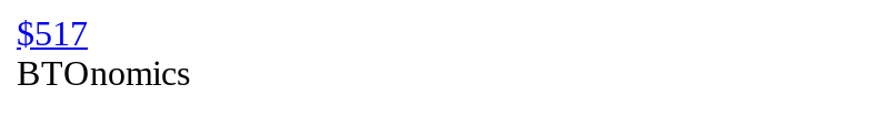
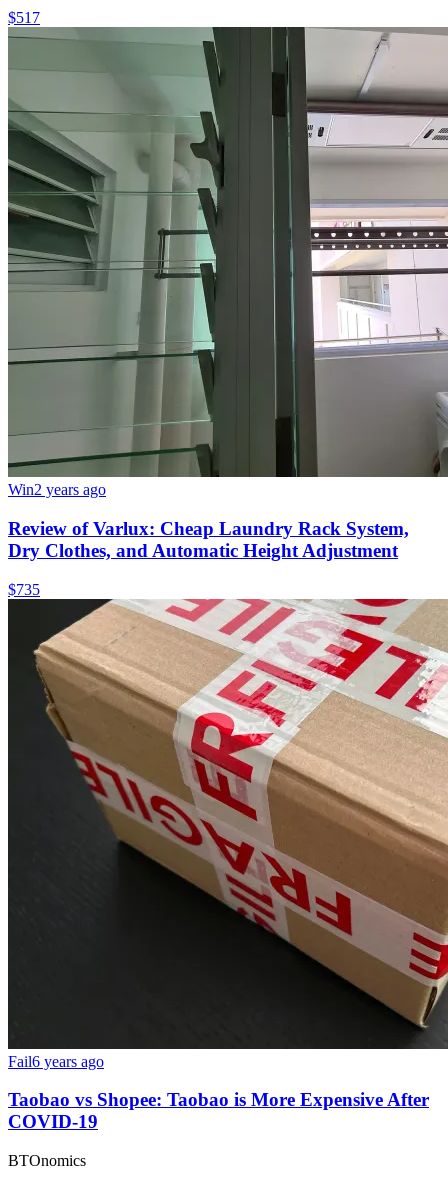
none -> [7,26,445,598] [image] | Win2 years ago | Review of Varlux: Cheap Laundry Rack System, | Dry Clothes, and Automatic Height Adjustment | $735
none -> [7,598,445,1132] [image] | Fail6 years ago | Taobao vs Shopee: Taobao is More Expensive After | COVID-19

